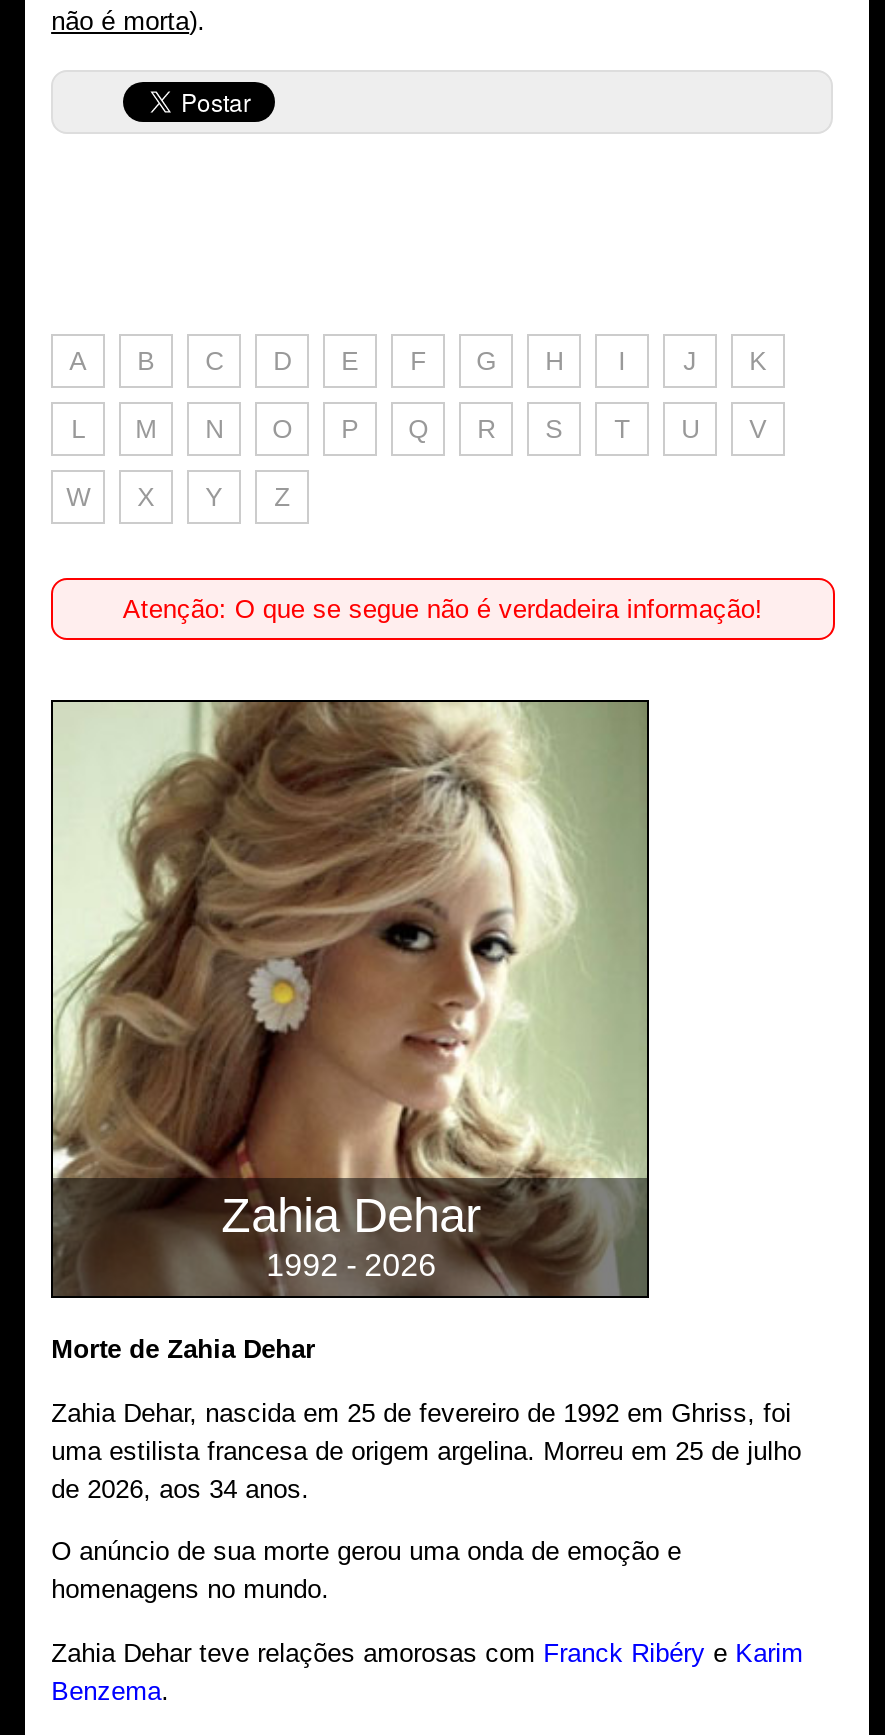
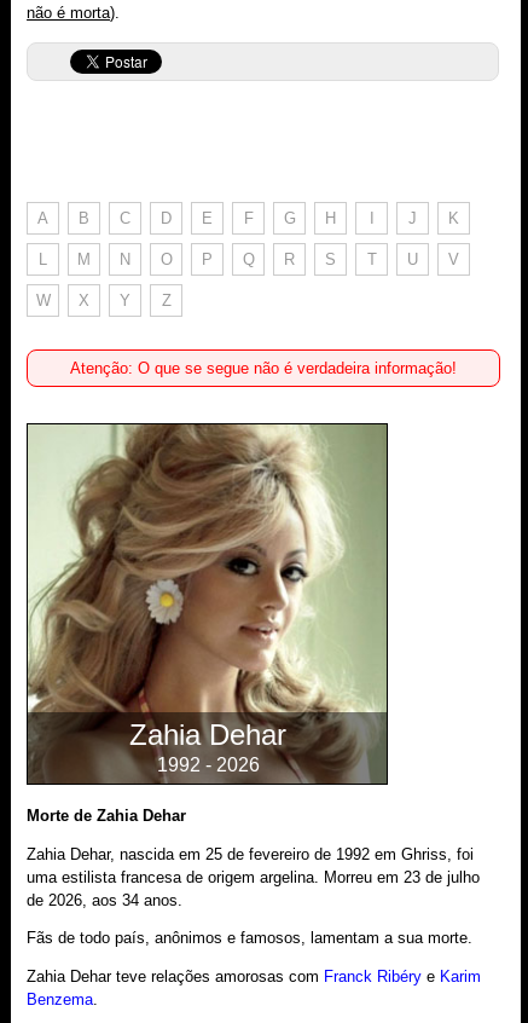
[51,1435,801,1465] uma estilista francesa de origem argelina. Morreu em 25 de julho -> [27,868,480,886] uma estilista francesa de origem argelina. Morreu em 23 de julho
[51,1537,681,1605] O anúncio de sua morte gerou uma onda de emoção e | homenagens no mundo. -> [27,929,473,947] Fãs de todo país, anônimos e famosos, lamentam a sua morte.

